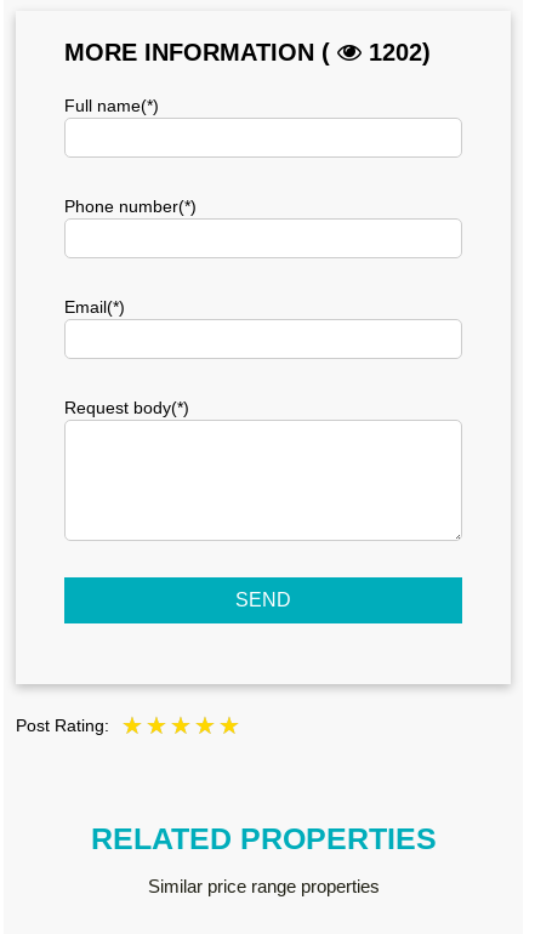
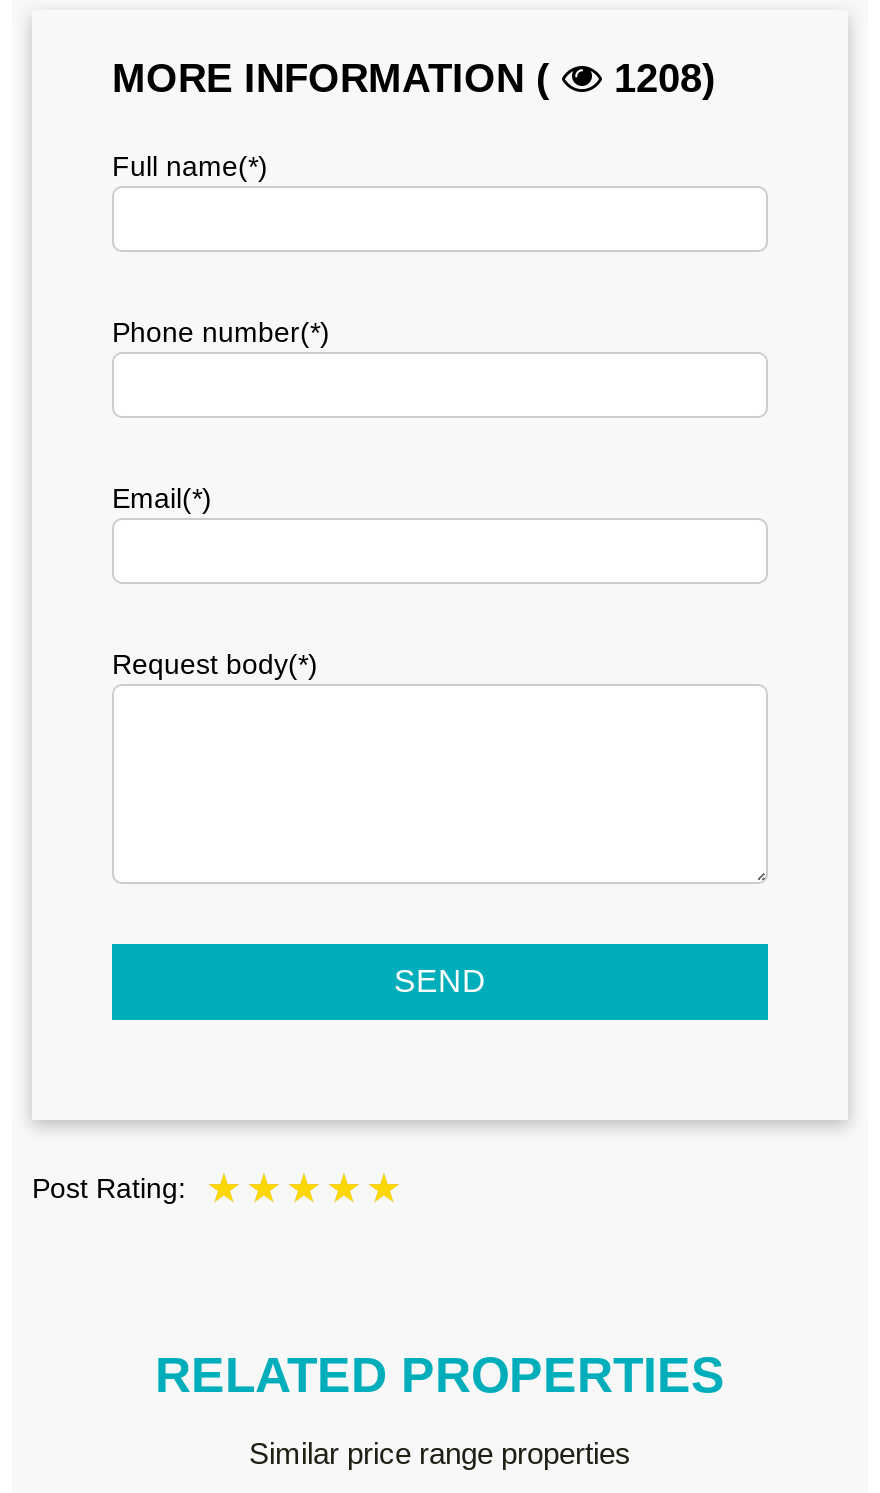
[64,38,431,65] MORE INFORMATION ( 1202) -> [112,55,716,99] MORE INFORMATION ( 1208)

